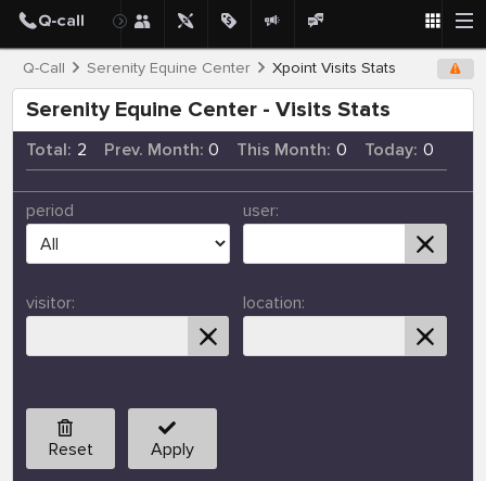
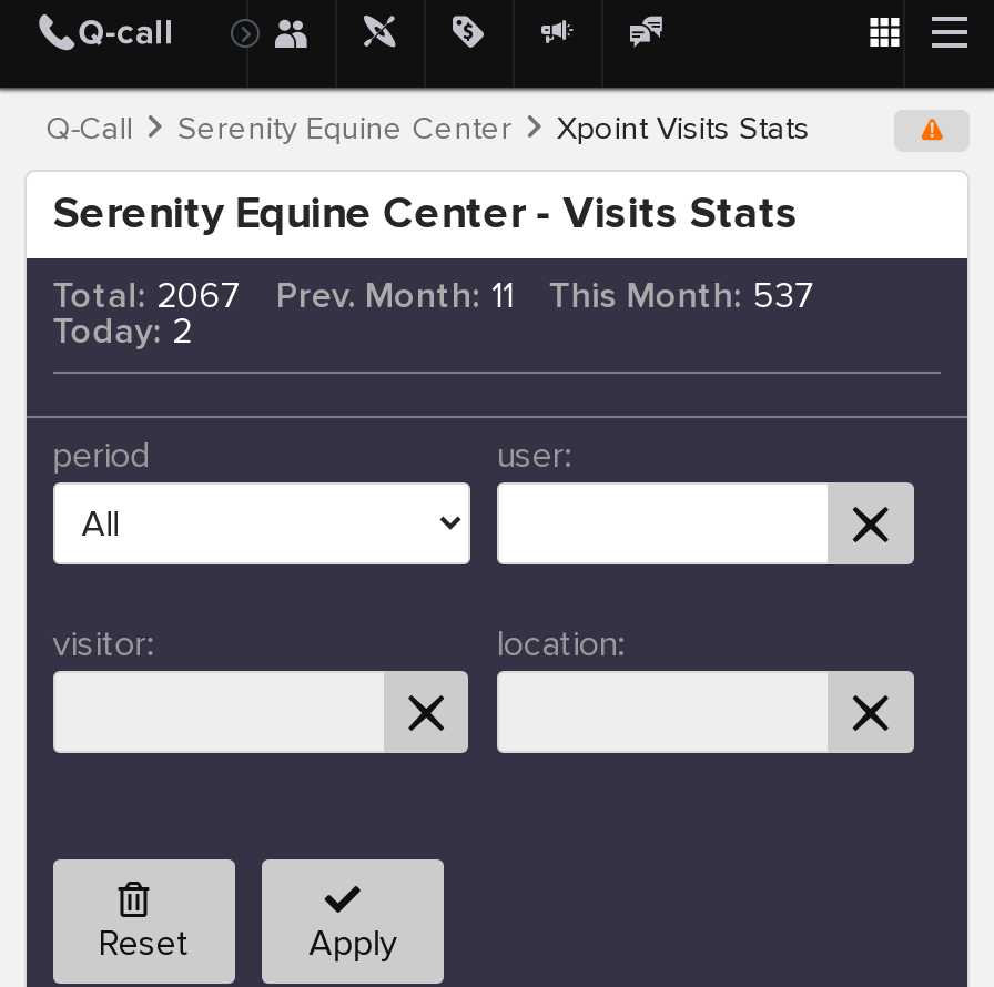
[26,139,86,161] Total: 2 -> [53,275,241,319] Total: 2067
[104,139,219,161] Prev. Month: 0 -> [276,275,513,319] Prev. Month: 11
[237,139,347,161] This Month: 0 -> [549,275,815,319] This Month: 537
[365,139,434,161] Today: 0 -> [53,310,192,354] Today: 2

